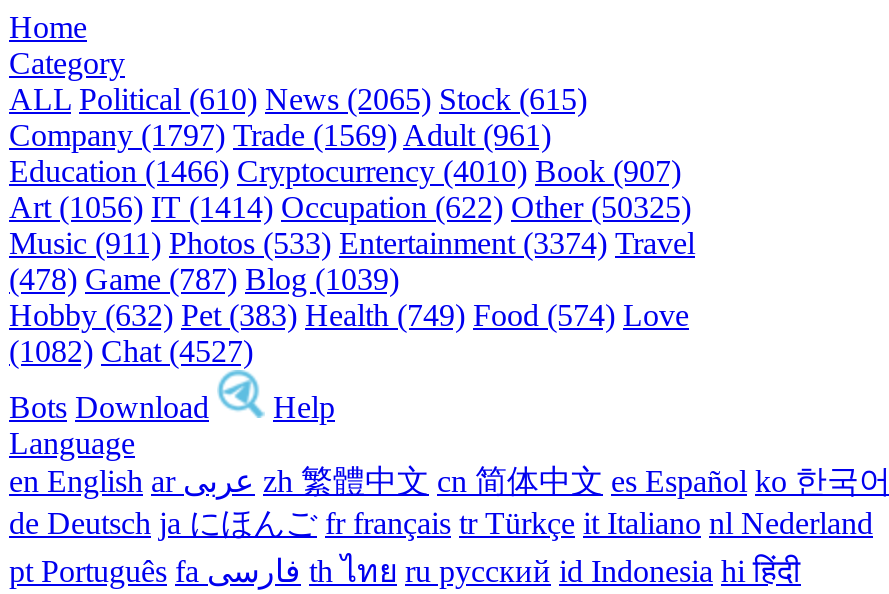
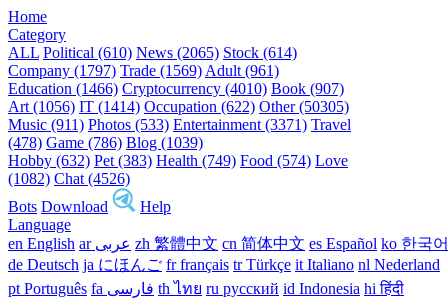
[9,82,587,116] ALL Political (610) News (2065) Stock (615) -> [8,44,297,61] ALL Political (610) News (2065) Stock (614)
[9,190,691,224] Art (1056) IT (1414) Occupation (622) Other (50325) -> [8,98,349,115] Art (1056) IT (1414) Occupation (622) Other (50305)
[9,226,695,260] Music (911) Photos (533) Entertainment (3374) Travel -> [8,116,351,133] Music (911) Photos (533) Entertainment (3371) Travel
[9,262,399,296] (478) Game (787) Blog (1039) -> [8,134,203,151] (478) Game (786) Blog (1039)
[9,334,253,368] (1082) Chat (4527) -> [8,170,130,187] (1082) Chat (4526)

